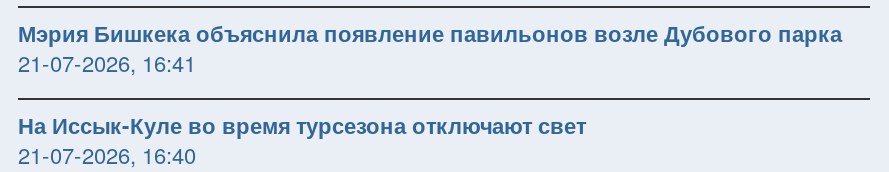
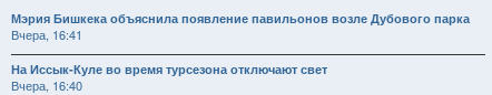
[18,46,196,78] 21-07-2026, 16:41 -> [11,25,82,43] Вчера, 16:41
[18,138,196,170] 21-07-2026, 16:40 -> [11,76,82,94] Вчера, 16:40

